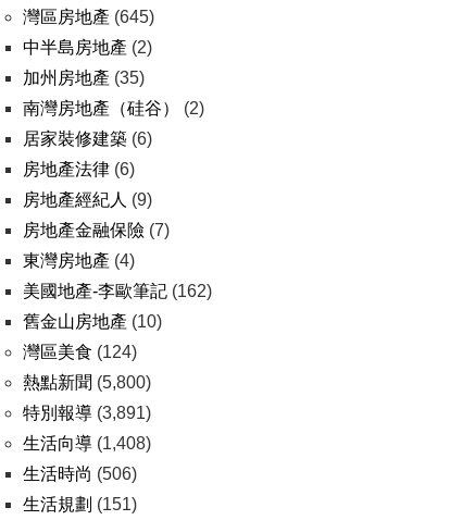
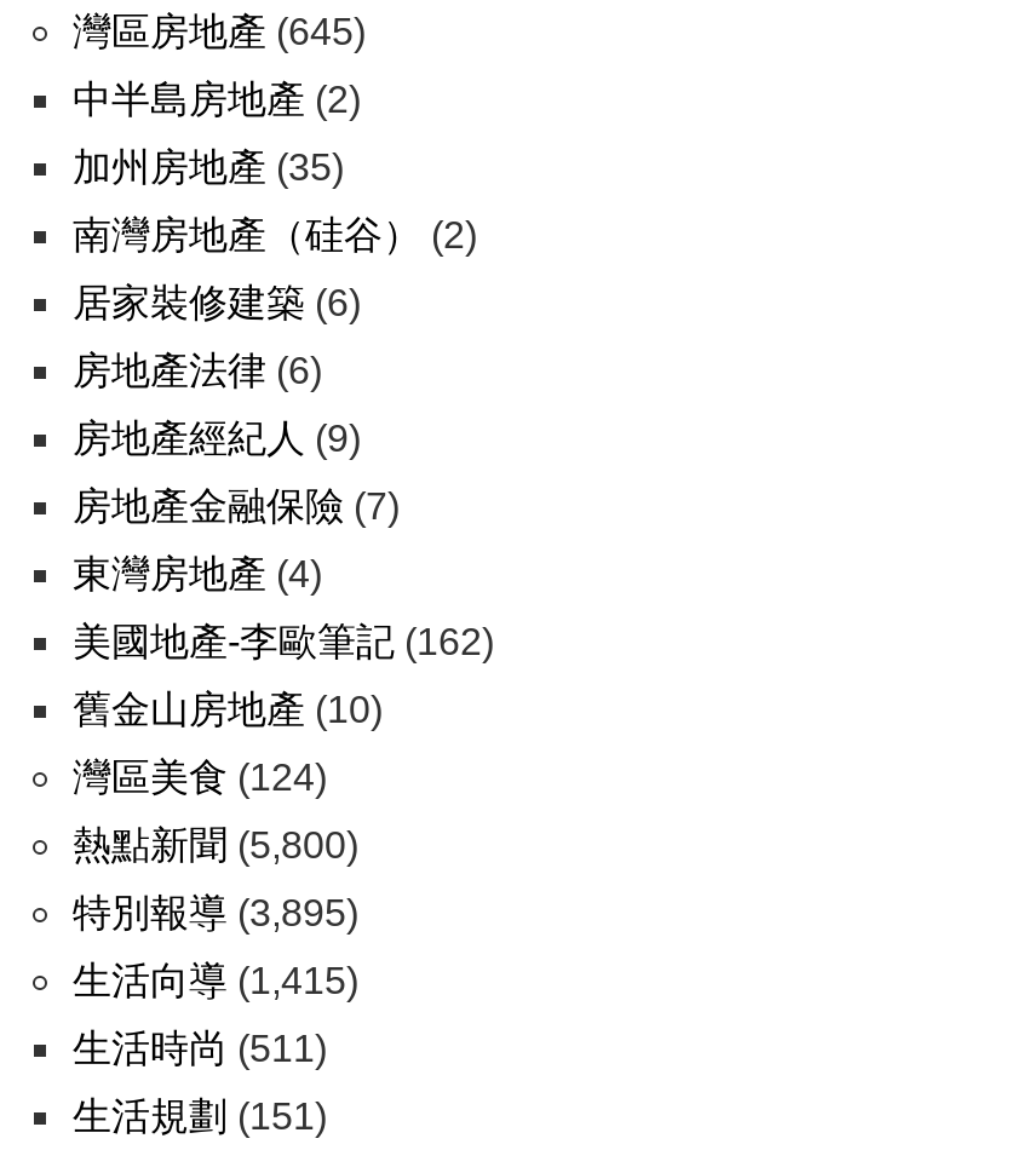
[23,404,151,422] 特別報導(3,891) -> [73,892,358,933] 特別報導(3,895)
[23,434,151,453] 生活向導(1,408) -> [73,960,358,1001] 生活向導(1,415)
[23,465,137,483] 生活時尚(506) -> [73,1028,327,1069] 生活時尚(511)

